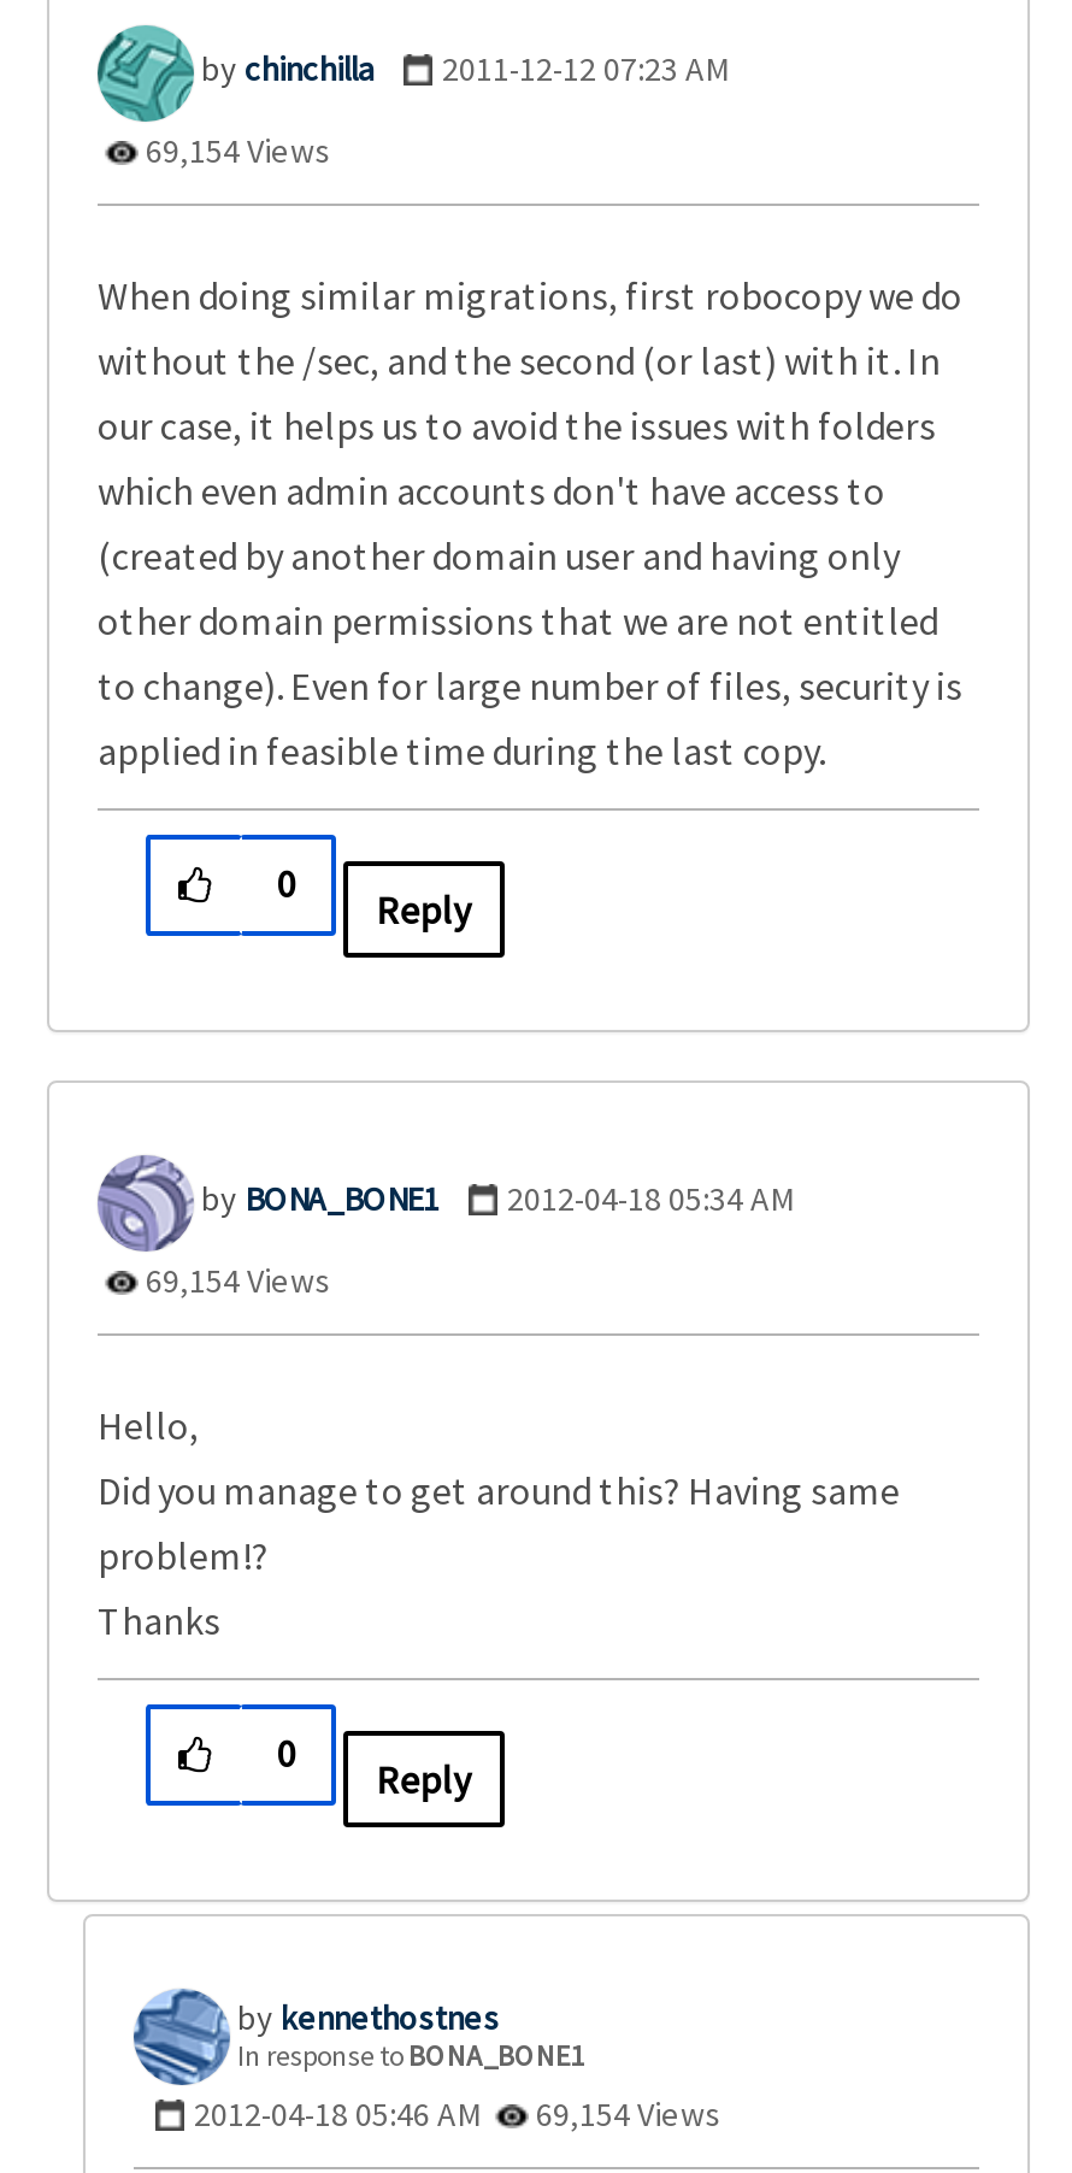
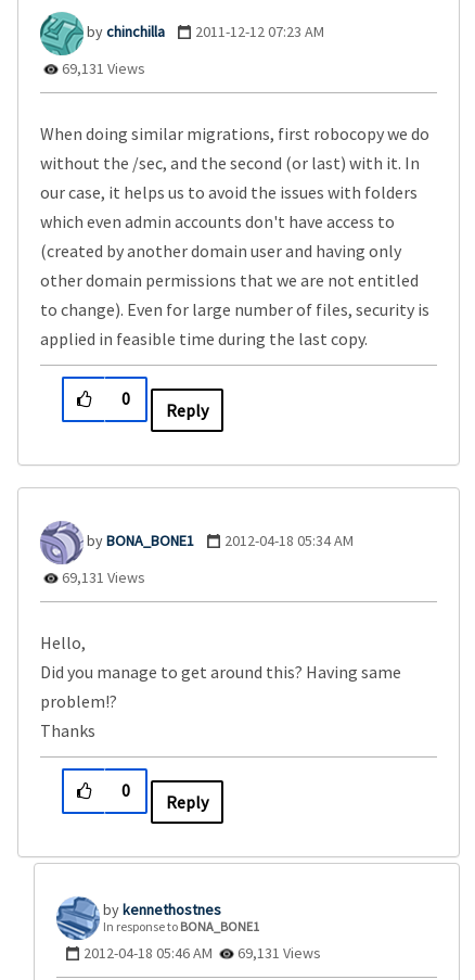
[139,129,331,172] 69,154 Views -> [59,59,145,78] 69,131 Views
[139,1259,331,1302] 69,154 Views -> [59,568,145,587] 69,131 Views
[194,2092,721,2136] 2012-04-18 05:46 AM 69,154 Views -> [84,943,321,963] 2012-04-18 05:46 AM 69,131 Views

